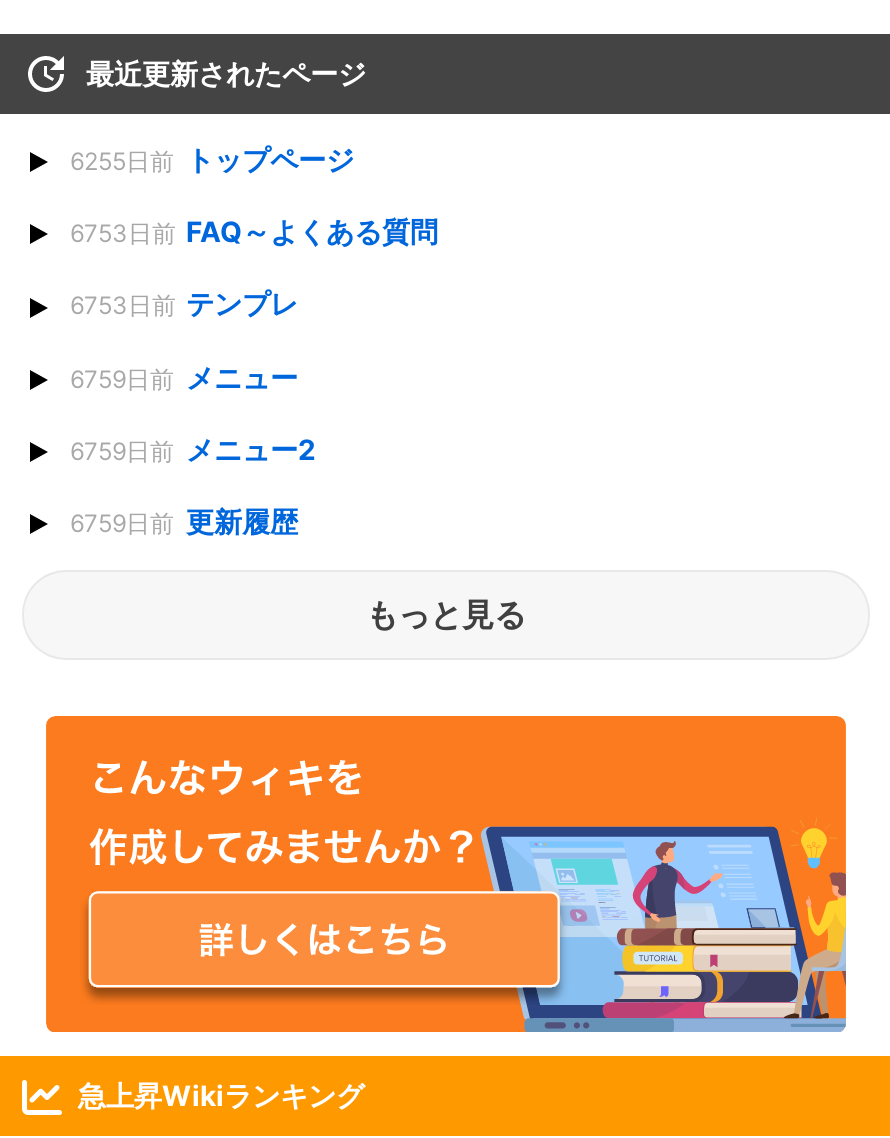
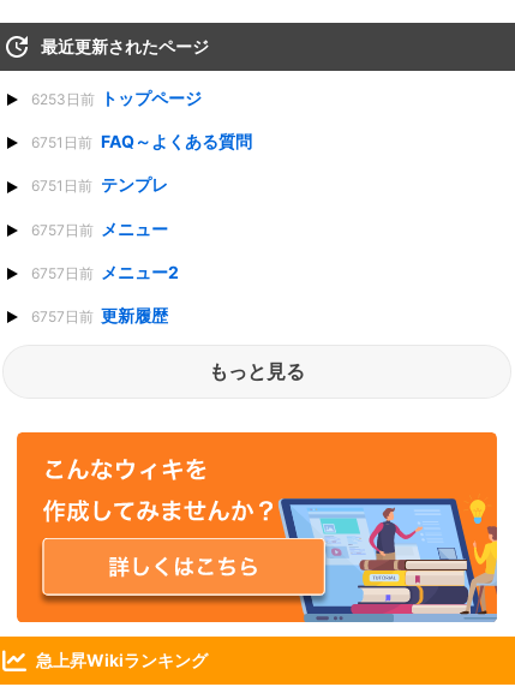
[70,142,354,176] 6255日前 トップページ -> [31,88,202,108] 6253日前 トップページ
[70,214,438,248] 6753日前 FAQ～よくある質問 -> [31,131,252,152] 6751日前 FAQ～よくある質問
[70,287,298,321] 6753日前 テンプレ -> [31,175,168,195] 6751日前 テンプレ
[70,359,298,393] 6759日前 メニュー -> [31,218,168,239] 6757日前 メニュー
[70,432,316,466] 6759日前 メニュー2 -> [31,262,179,282] 6757日前 メニュー2
[70,504,298,538] 6759日前 更新履歴 -> [31,305,168,325] 6757日前 更新履歴

